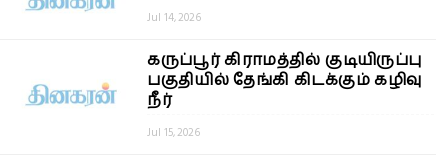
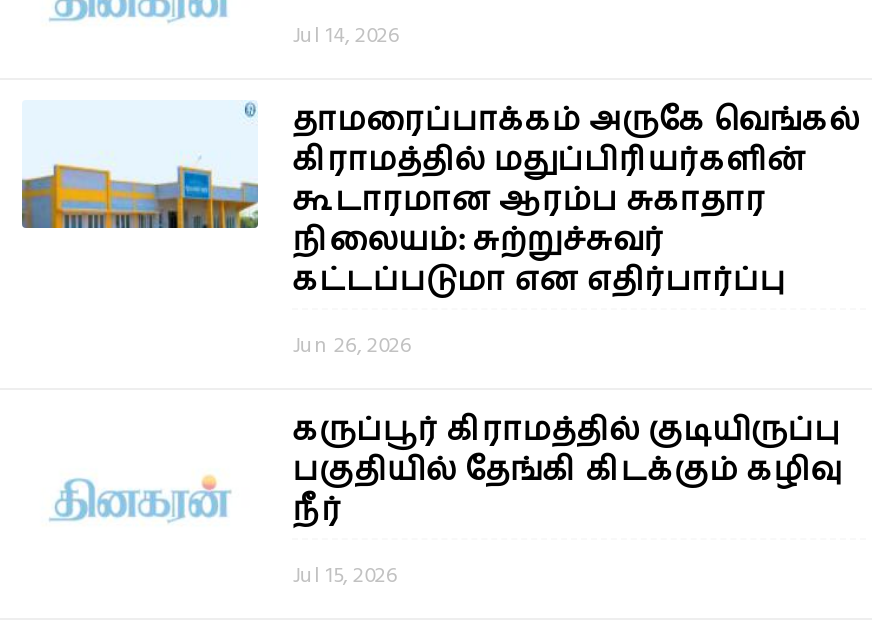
none -> [20,98,859,360] [image] | தாமரைப்பாக்கம் அருகே வெங்கல் | கிராமத்தில் மதுப்பிரியர்களின் | கூடாரமான ஆரம்ப சுகாதார | நிலையம்: சுற்றுச்சுவர் | கட்டப்படுமா என எதிர்பார்ப்பு | Jun 26, 2026

